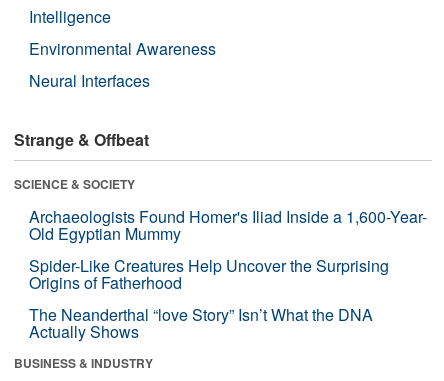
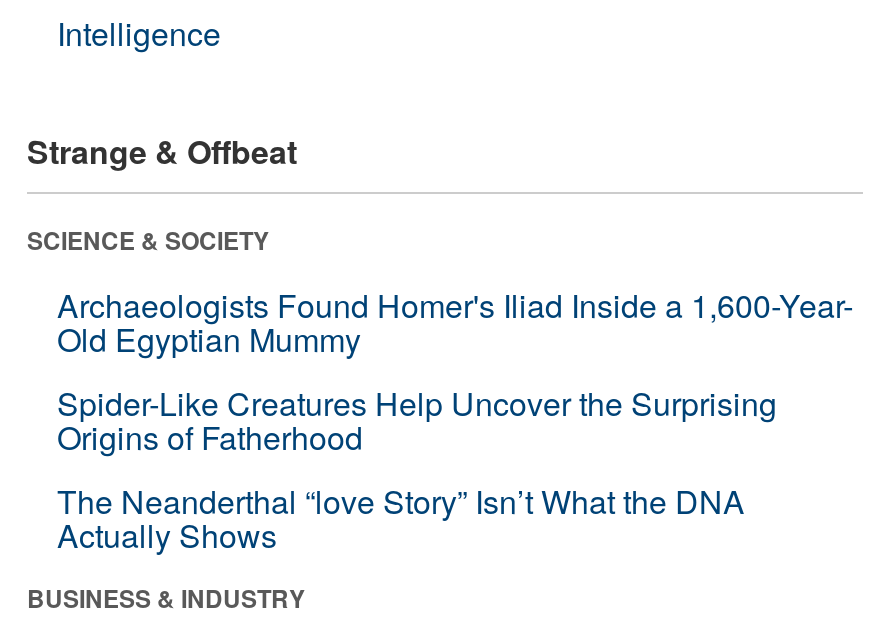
[29,37,216,92] Environmental Awareness | Neural Interfaces -> none

